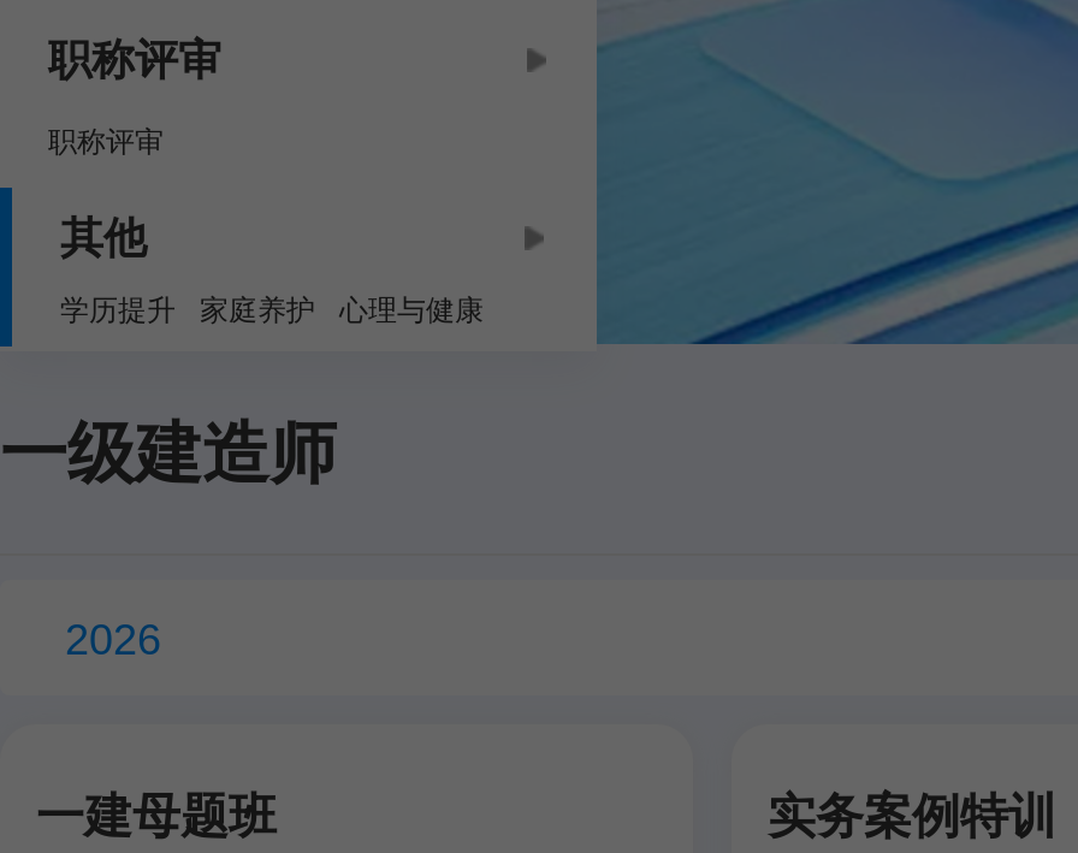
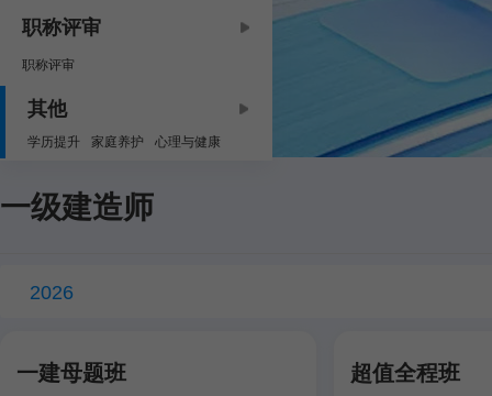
[768,789,1056,842] 实务案例特训 -> [350,361,460,385] 超值全程班

